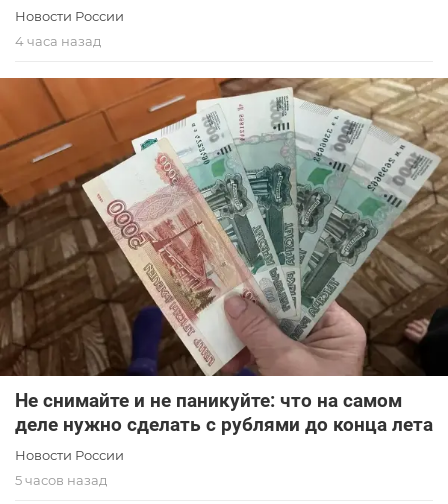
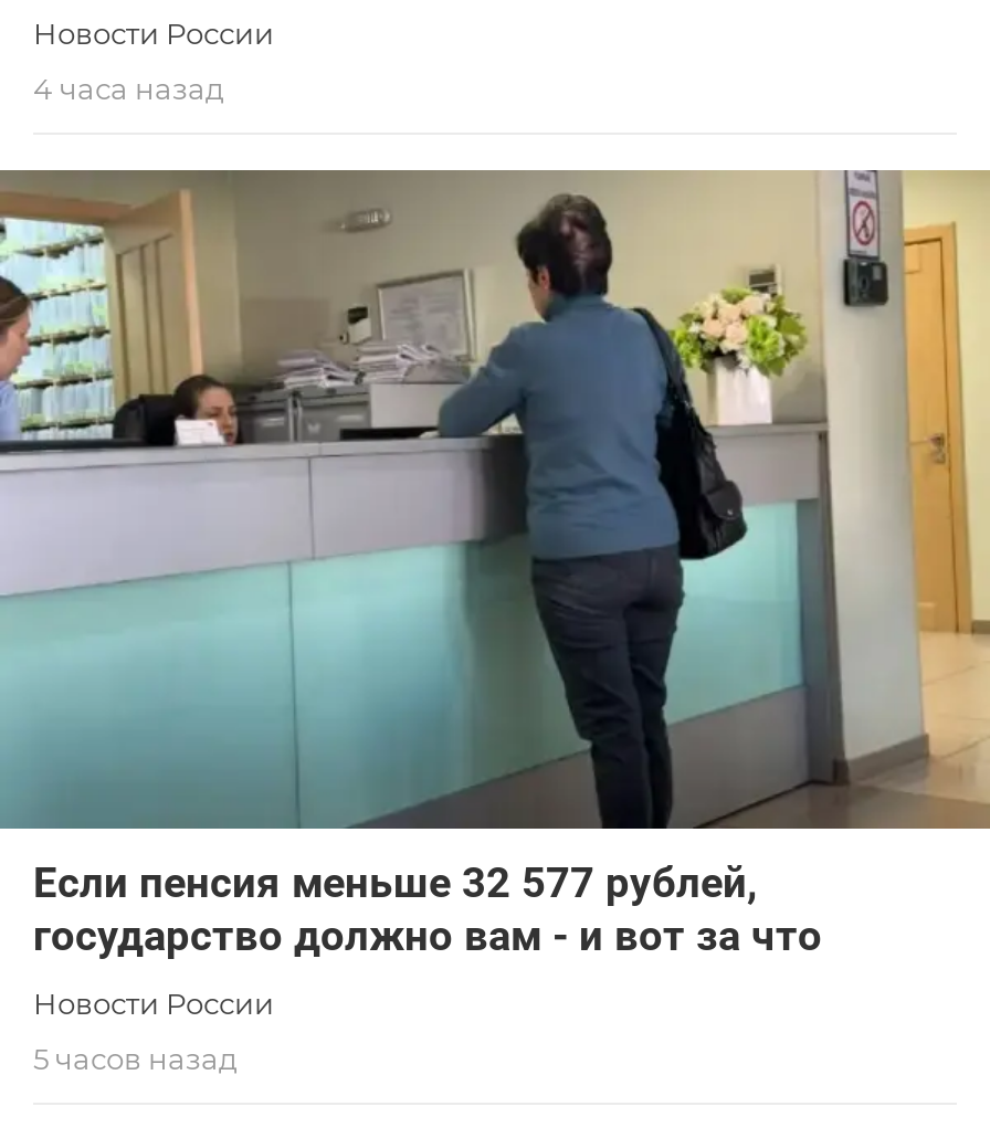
[3,78,445,436] [image] | Не снимайте и не паникуйте: что на самом | деле нужно сделать с рублями до конца лета -> [7,170,983,961] [image] | Если пенсия меньше 32 577 рублей, | государство должно вам - и вот за что

